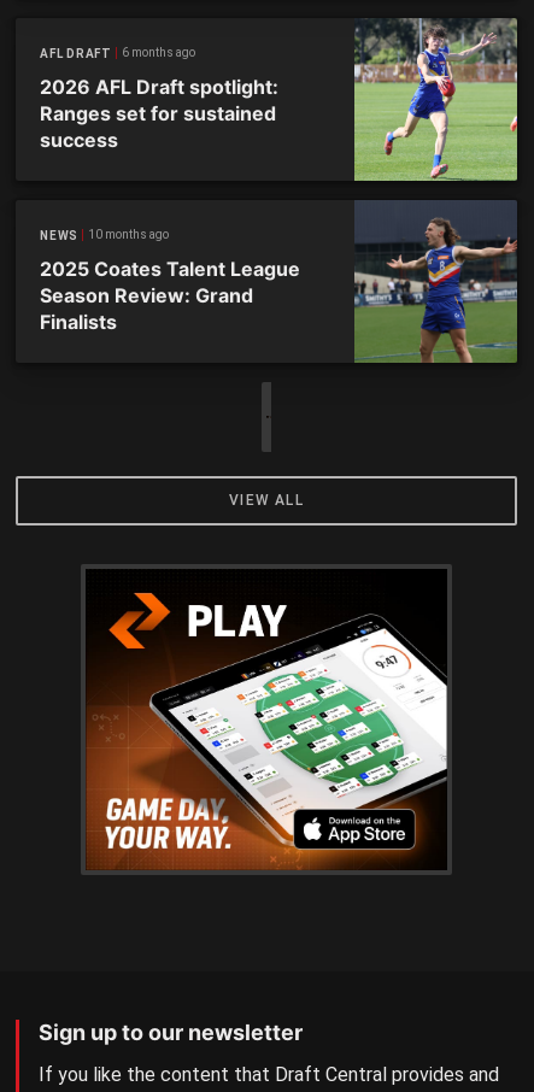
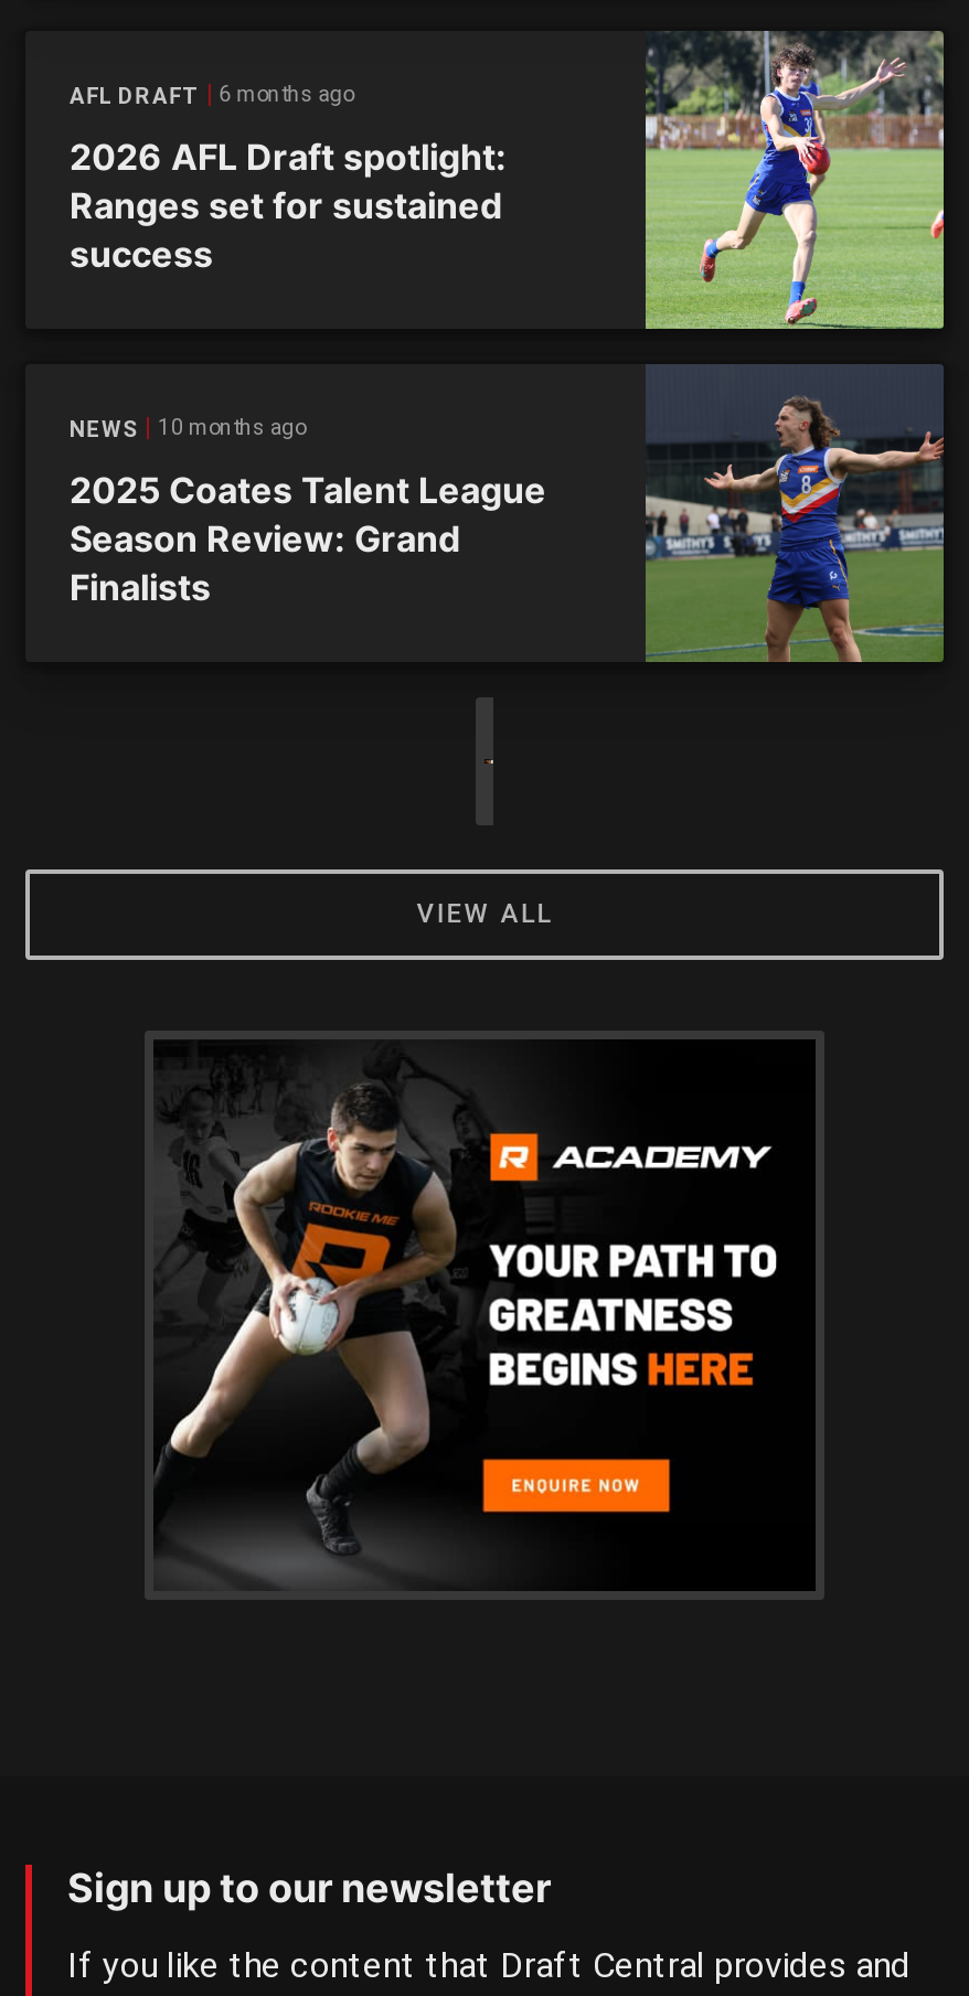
[86,580,448,870] [image] -> [153,1050,816,1591] [image]

